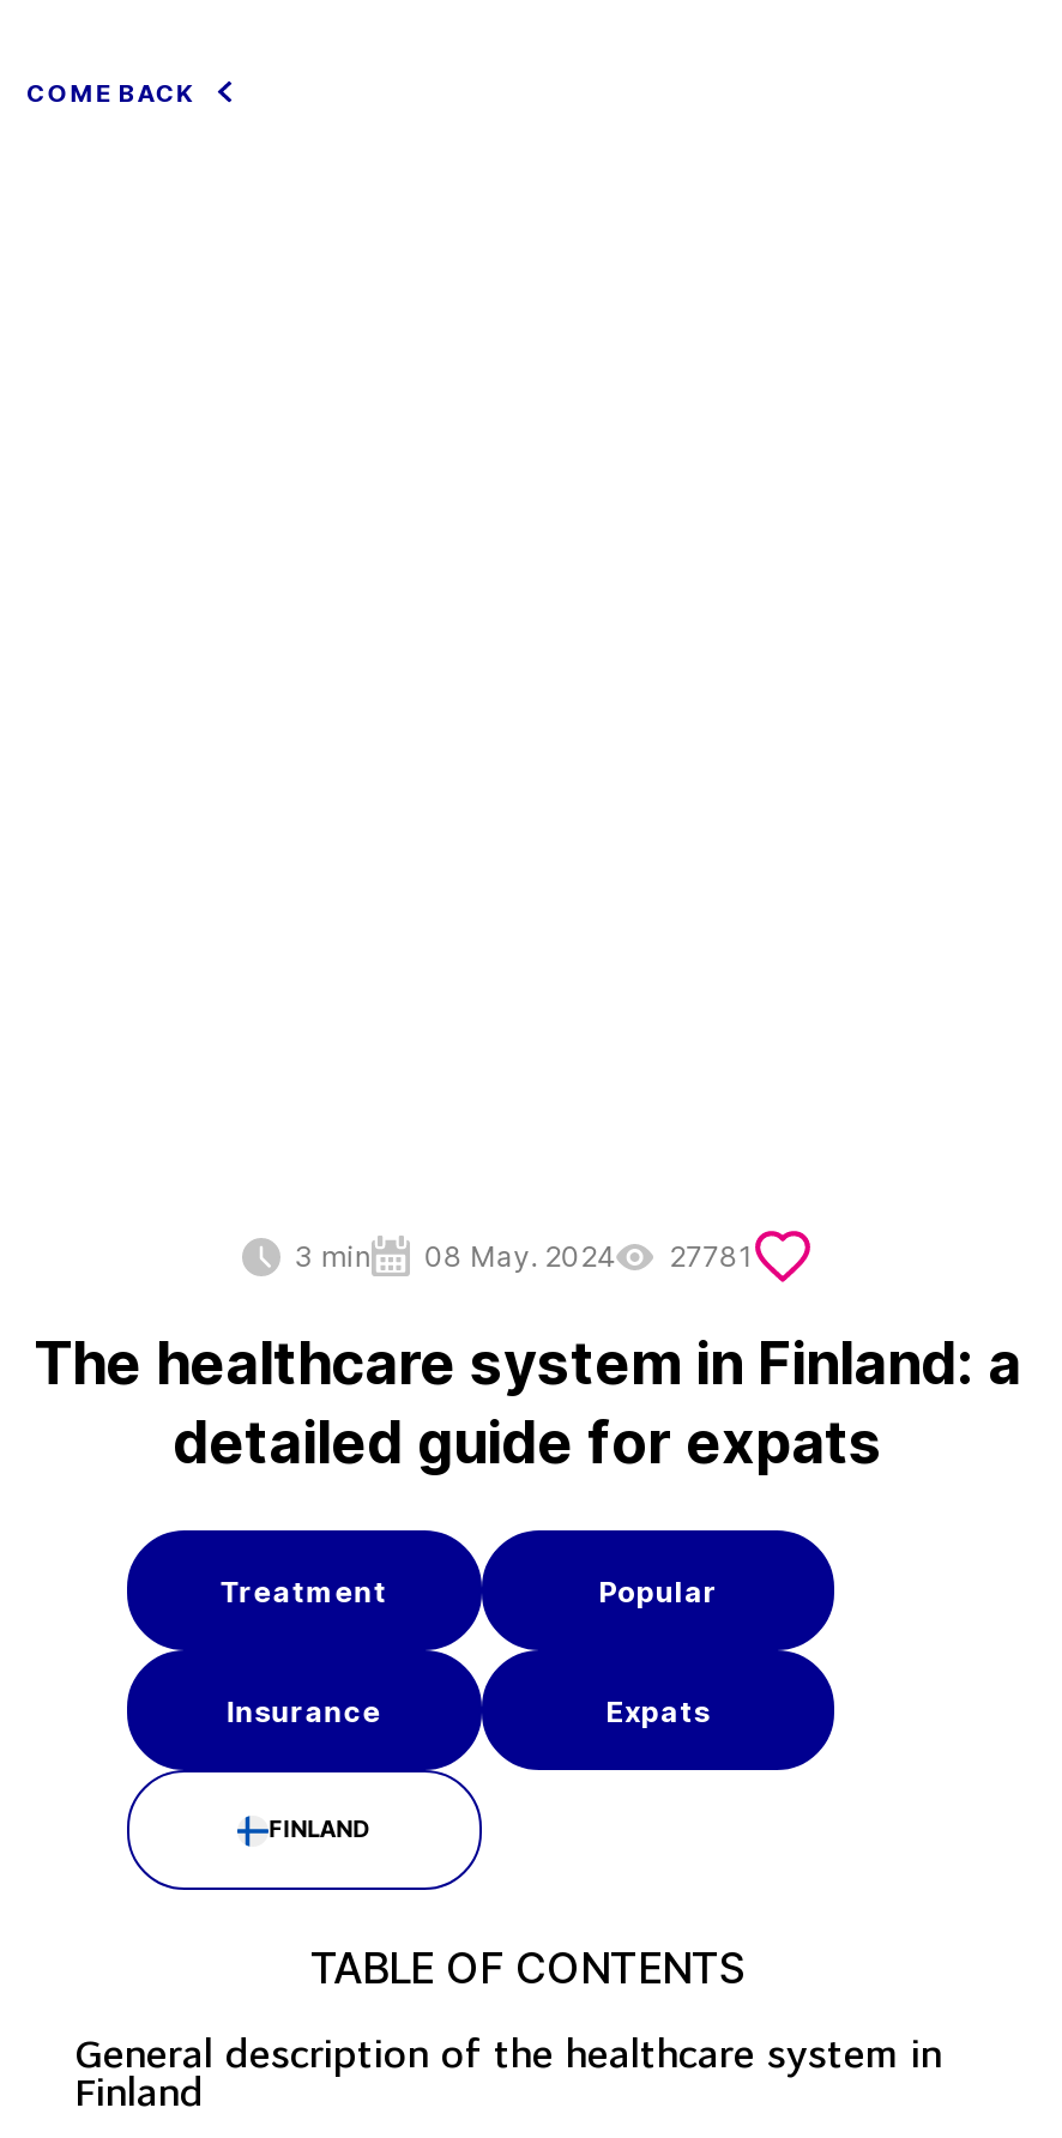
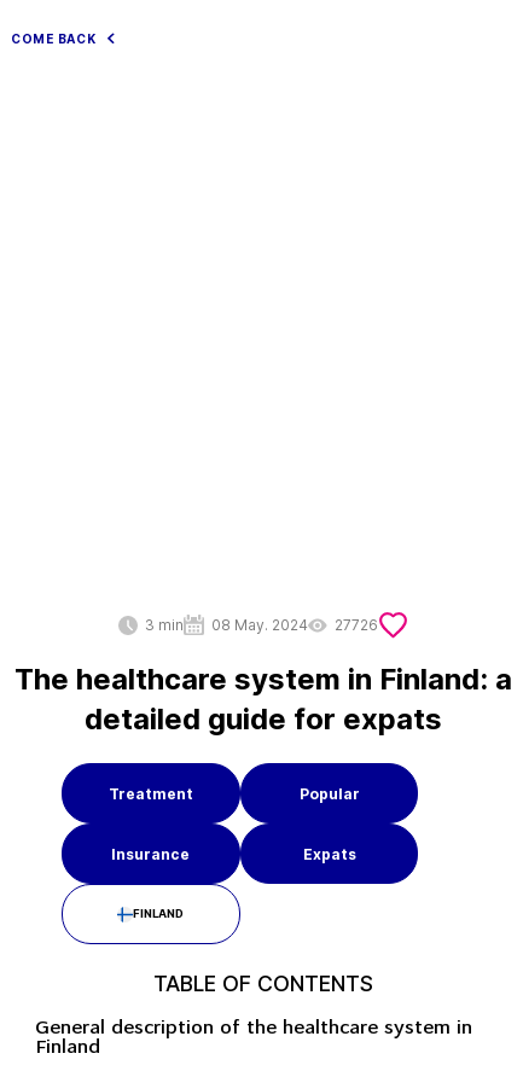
[295,1237,753,1273] 3 min 08 May. 2024 27781 -> [145,615,378,633] 3 min 08 May. 2024 27726

